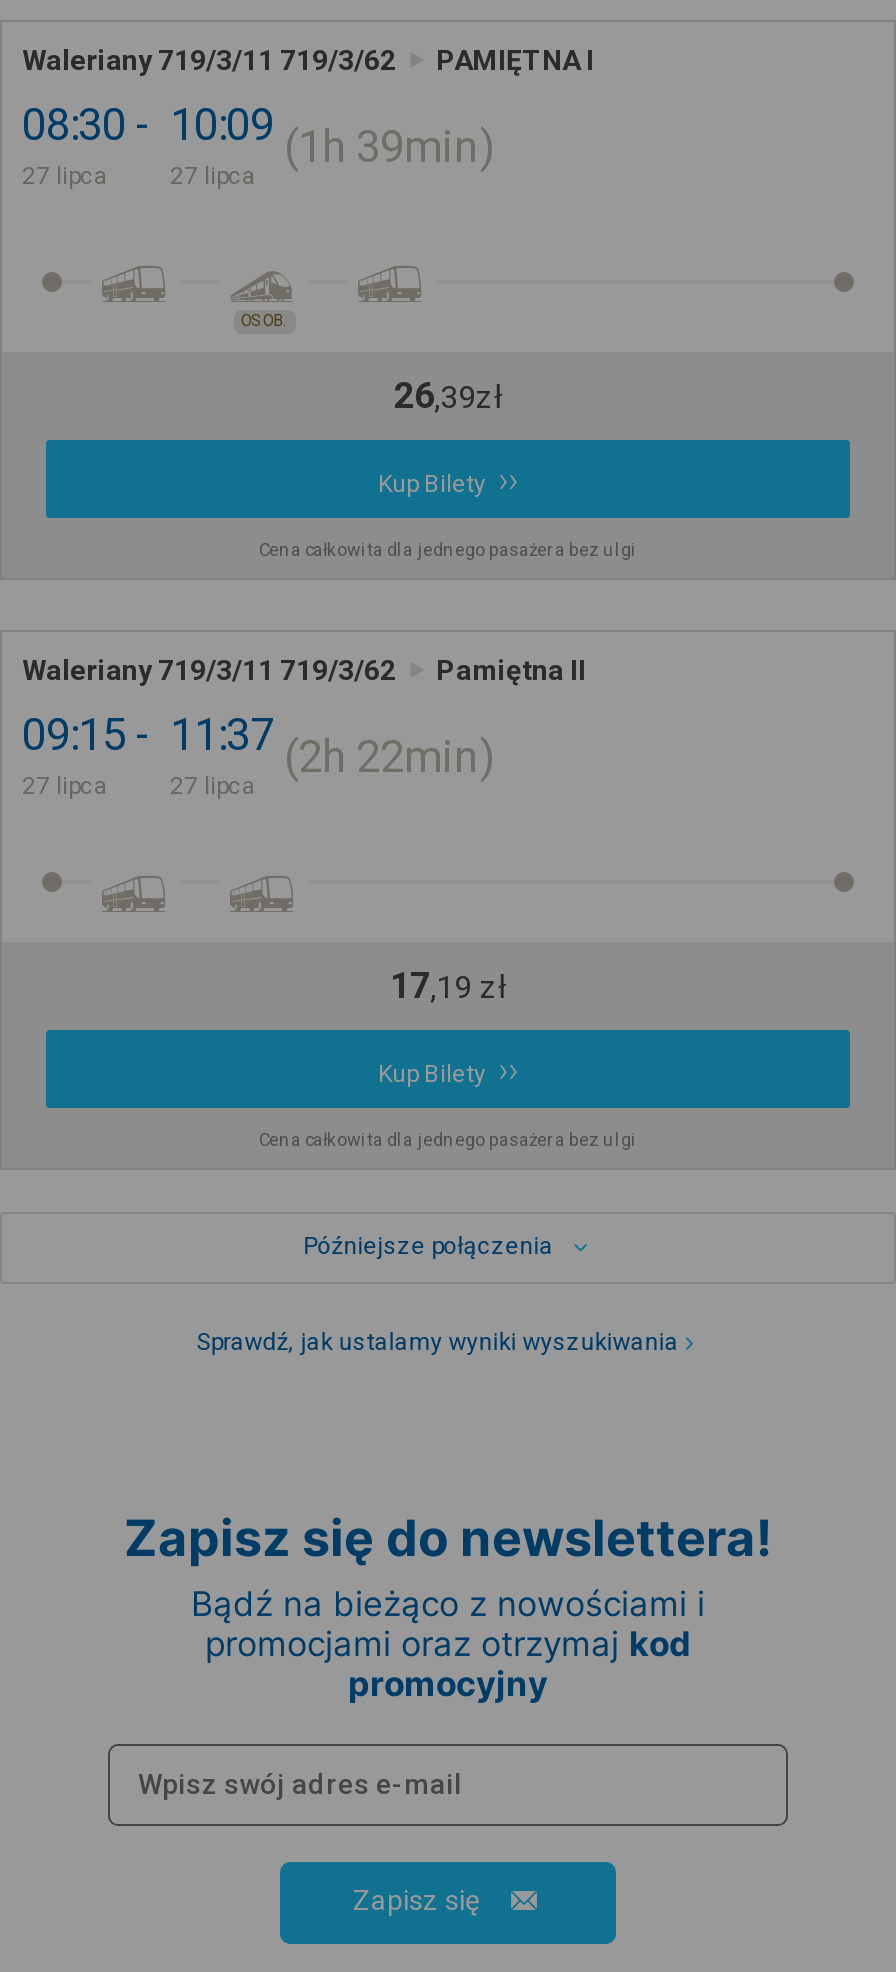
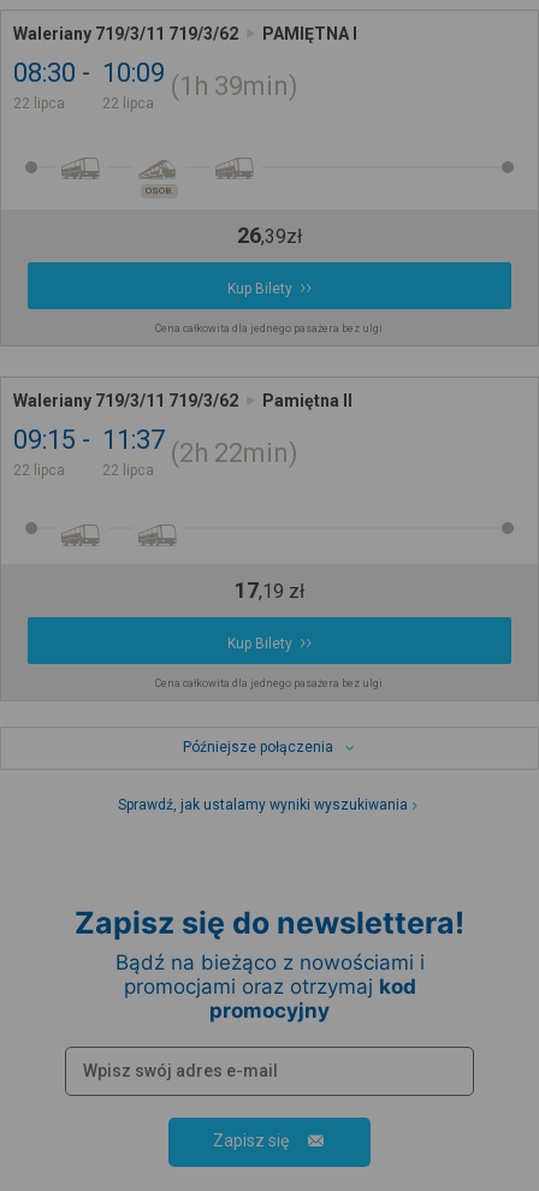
[22,162,108,190] 27 lipca -> [13,95,65,112] 22 lipca
[170,162,256,190] 27 lipca -> [102,95,154,112] 22 lipca
[22,772,108,800] 27 lipca -> [13,462,65,479] 22 lipca
[170,772,256,800] 27 lipca -> [102,462,154,479] 22 lipca

